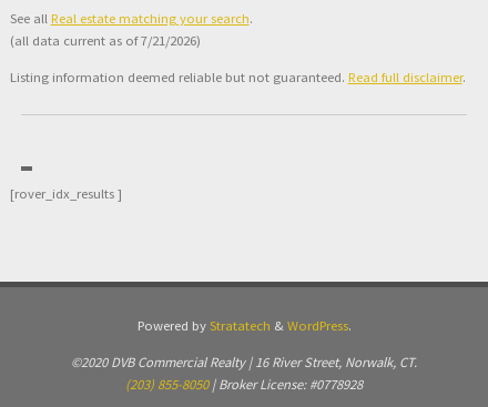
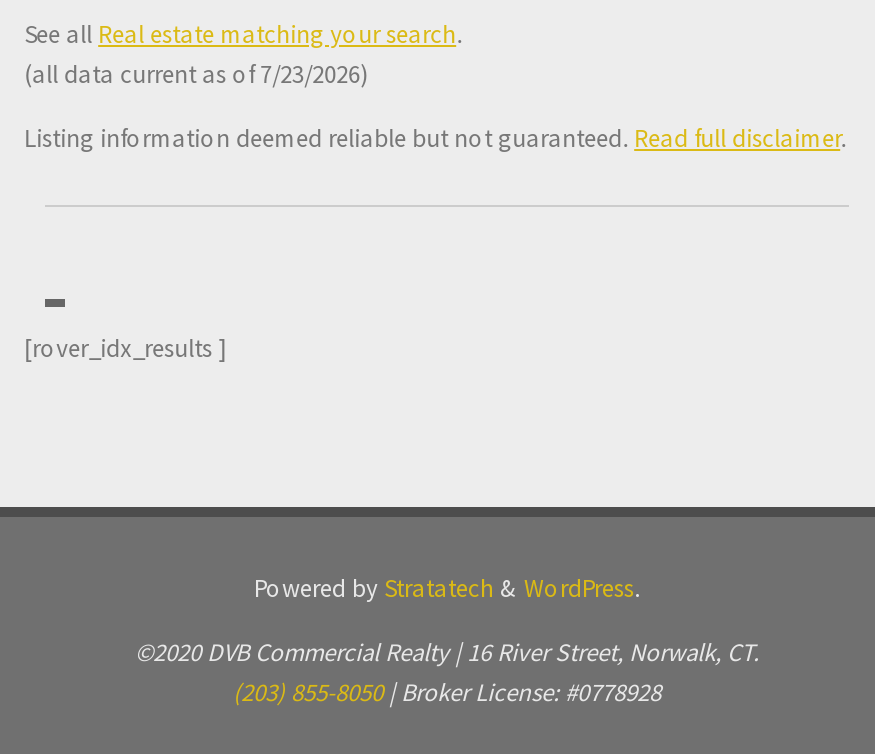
[10,33,200,49] (all data current as of 7/21/2026) -> [24,59,368,89] (all data current as of 7/23/2026)

